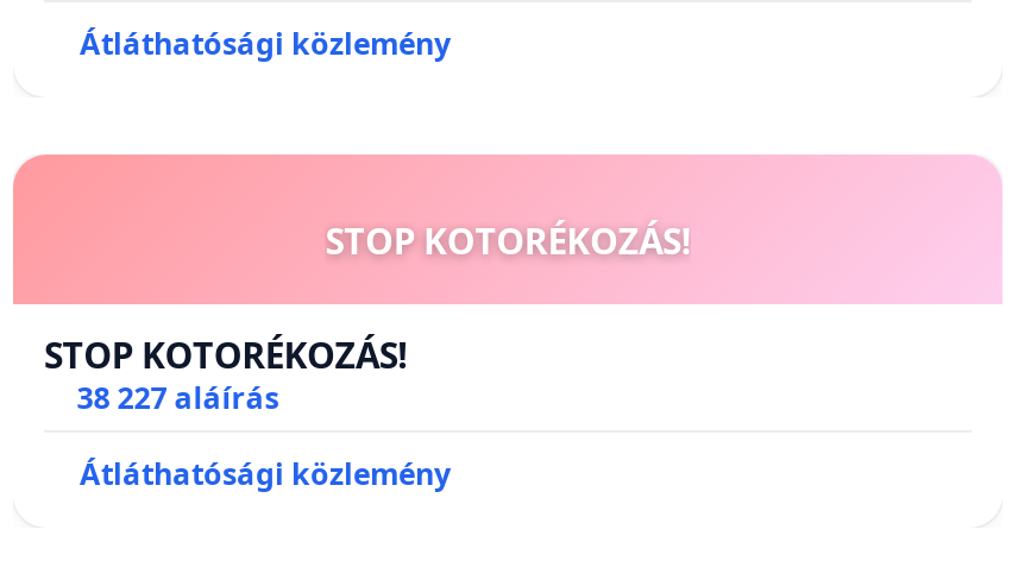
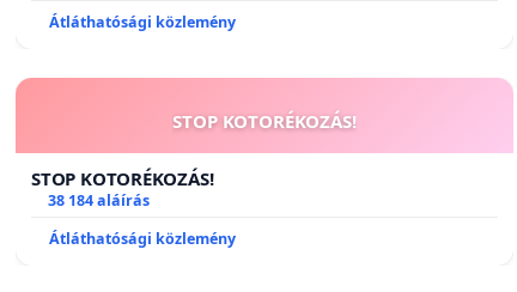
[77,378,279,419] 38 227 aláírás -> [48,191,149,211] 38 184 aláírás

